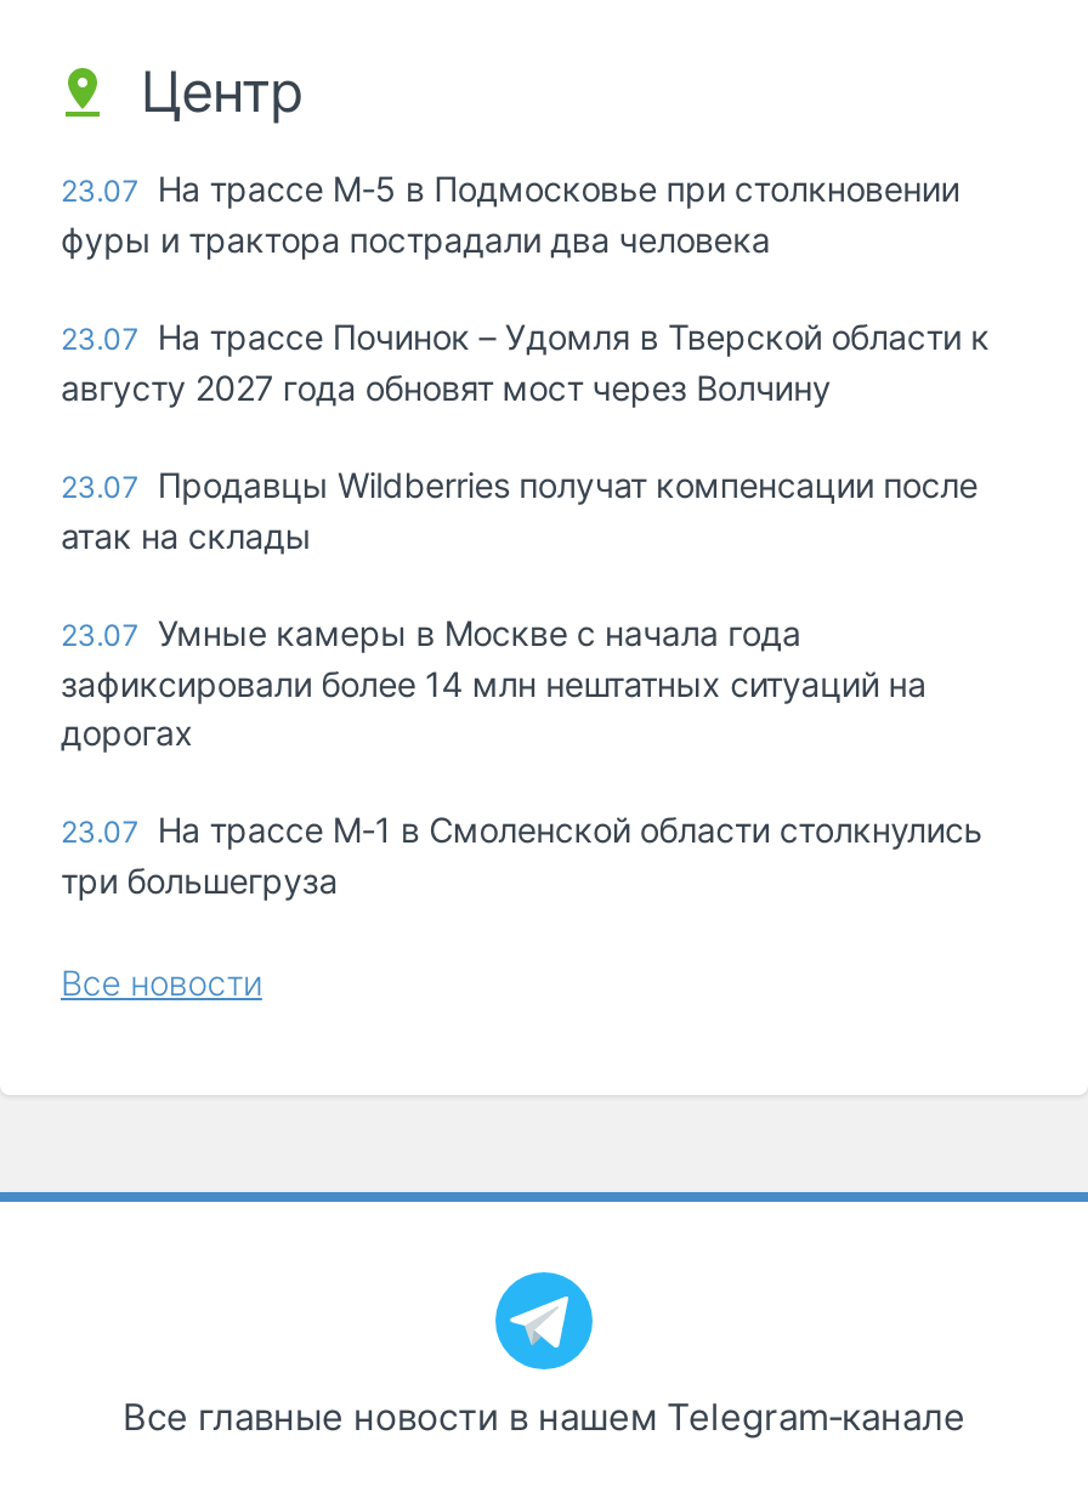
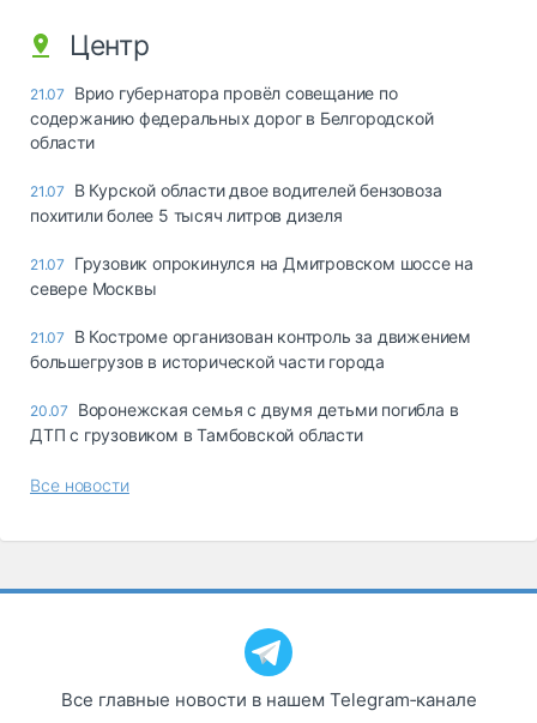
[61,167,959,259] 23.07 На трассе М-5 в Подмосковье при столкновении | фуры и трактора пострадали два человека -> [30,82,433,152] 21.07 Врио губернатора провёл совещание по | содержанию федеральных дорог в Белгородской | области
[61,315,989,407] 23.07 На трассе Починок – Удомля в Тверской области к | августу 2027 года обновят мост через Волчину -> [30,179,442,225] 21.07 В Курской области двое водителей бензовоза | похитили более 5 тысяч литров дизеля
[61,463,978,555] 23.07 Продавцы Wildberries получат компенсации после | атак на склады -> [30,253,473,298] 21.07 Грузовик опрокинулся на Дмитровском шоссе на | севере Москвы
[61,611,926,752] 23.07 Умные камеры в Москве с начала года | зафиксировали более 14 млн нештатных ситуаций на | дорогах -> [30,326,471,371] 21.07 В Костроме организован контроль за движением | большегрузов в исторической части города
[61,808,983,900] 23.07 На трассе М-1 в Смоленской области столкнулись | три большегруза -> [30,399,458,444] 20.07 Воронежская семья с двумя детьми погибла в | ДТП с грузовиком в Тамбовской области

